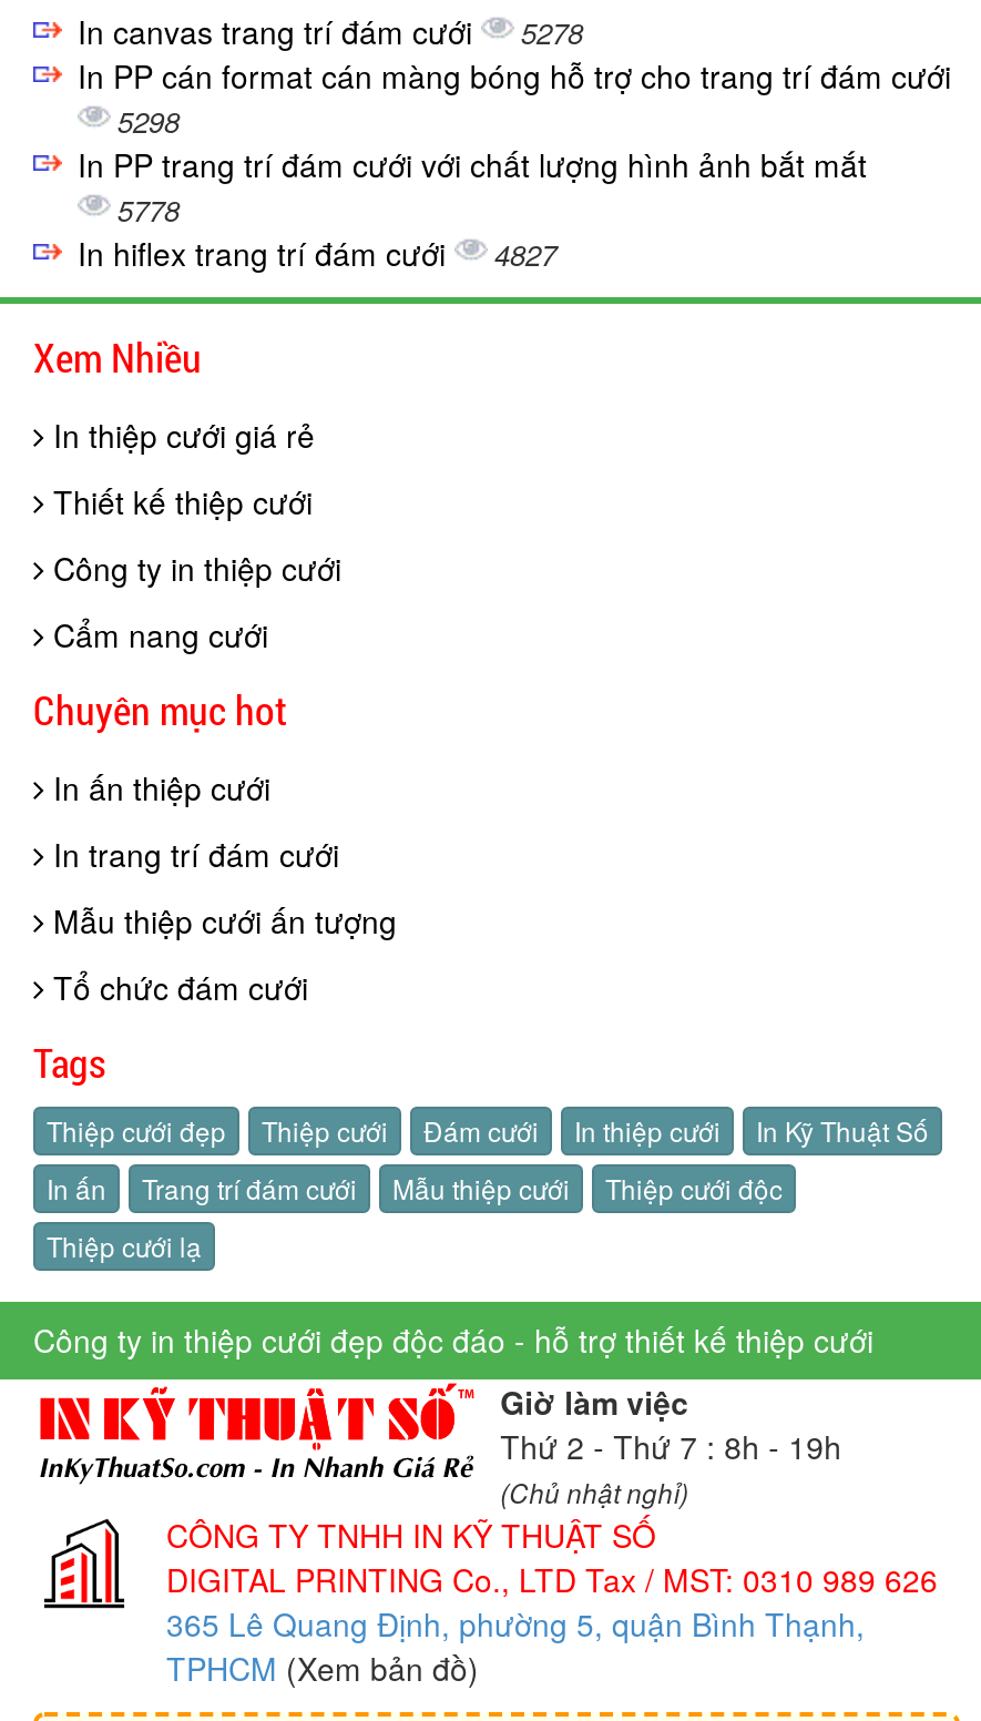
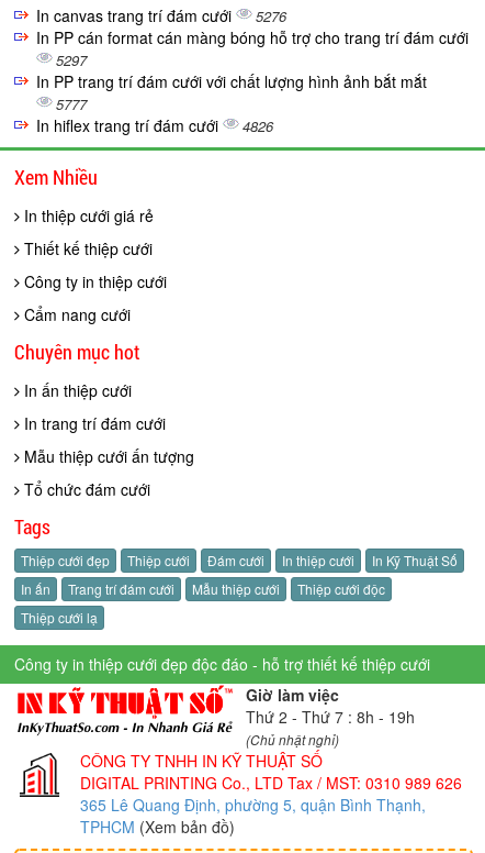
[78,9,583,53] In canvas trang trí đám cưới 5278 -> [36,5,286,26] In canvas trang trí đám cưới 5276
[117,100,180,142] 5298 -> [56,50,87,70] 5297
[117,189,180,231] 5778 -> [56,94,87,114] 5777
[78,231,556,275] In hiflex trang trí đám cưới 4827 -> [36,114,273,136] In hiflex trang trí đám cưới 4826

